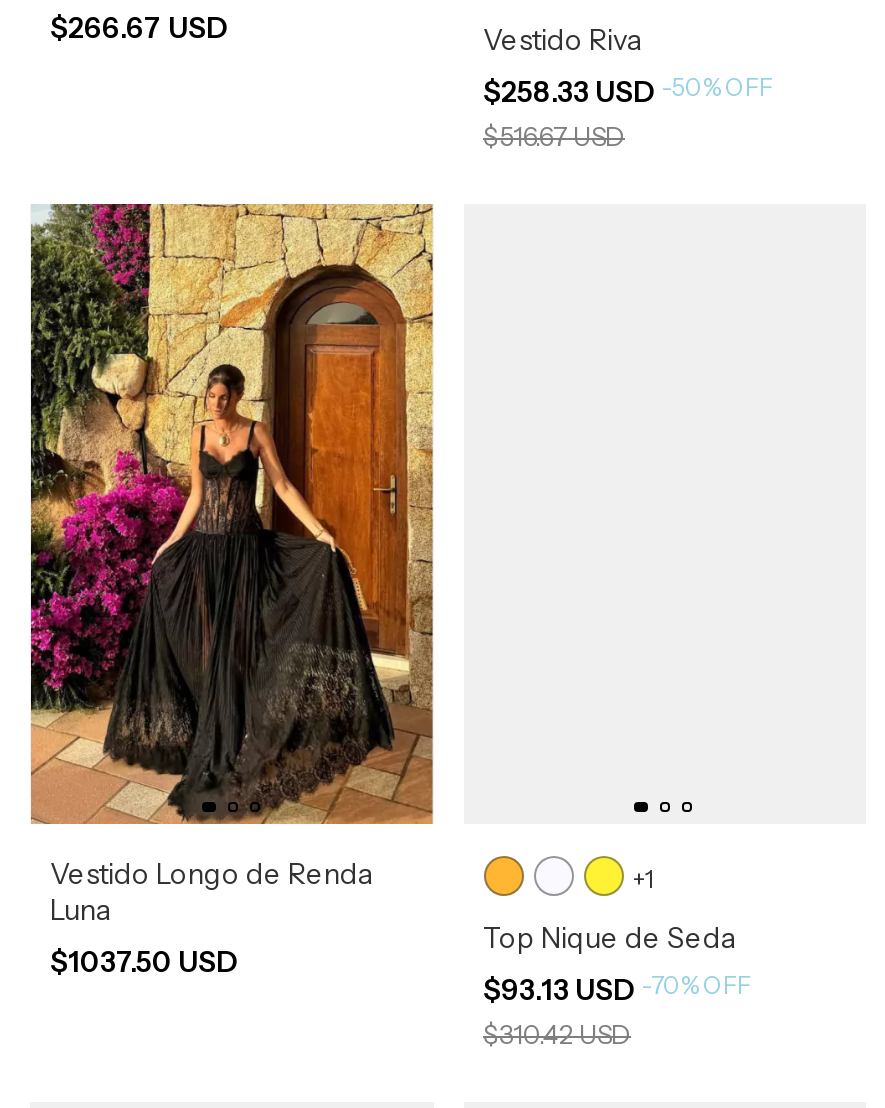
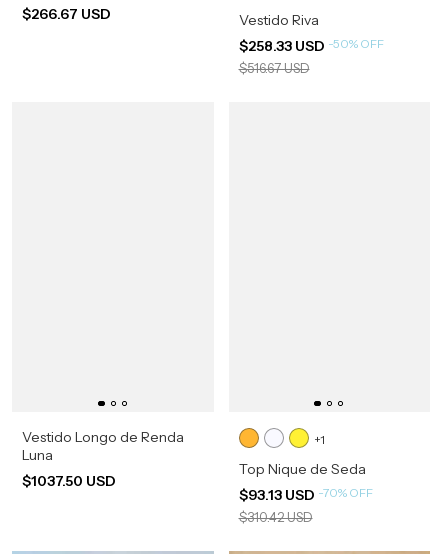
[28,202,434,826] [image] -> none

